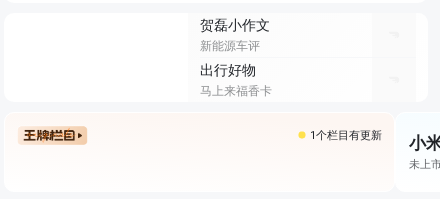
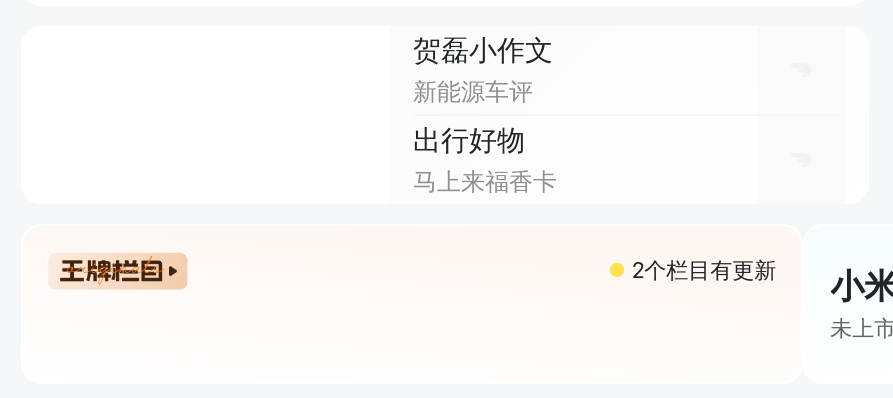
[310,129,382,142] 1个栏目有更新 -> [632,257,776,283] 2个栏目有更新

